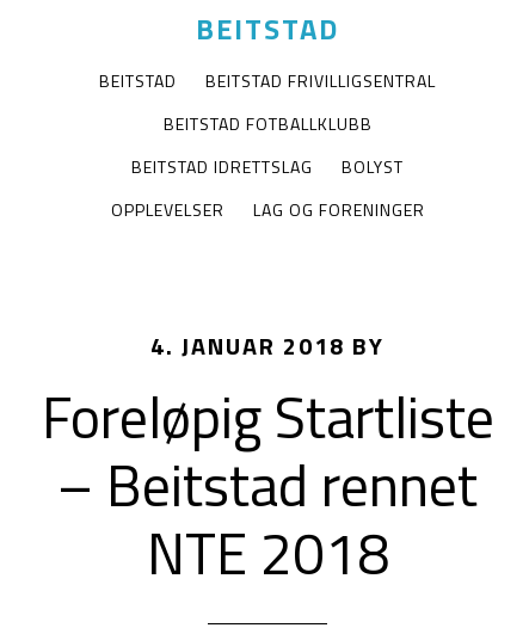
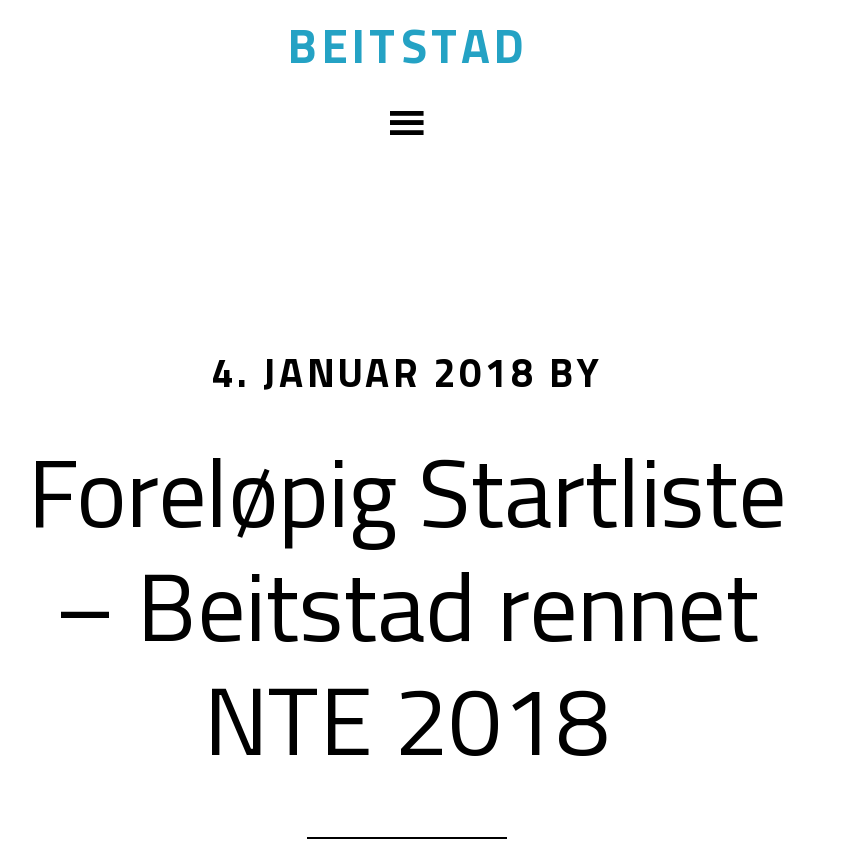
[99,68,436,222] BEITSTAD | BEITSTAD FRIVILLIGSENTRAL | BEITSTAD FOTBALLKLUBB | BEITSTAD IDRETTSLAG | BOLYST | OPPLEVELSER | LAG OG FORENINGER -> none

